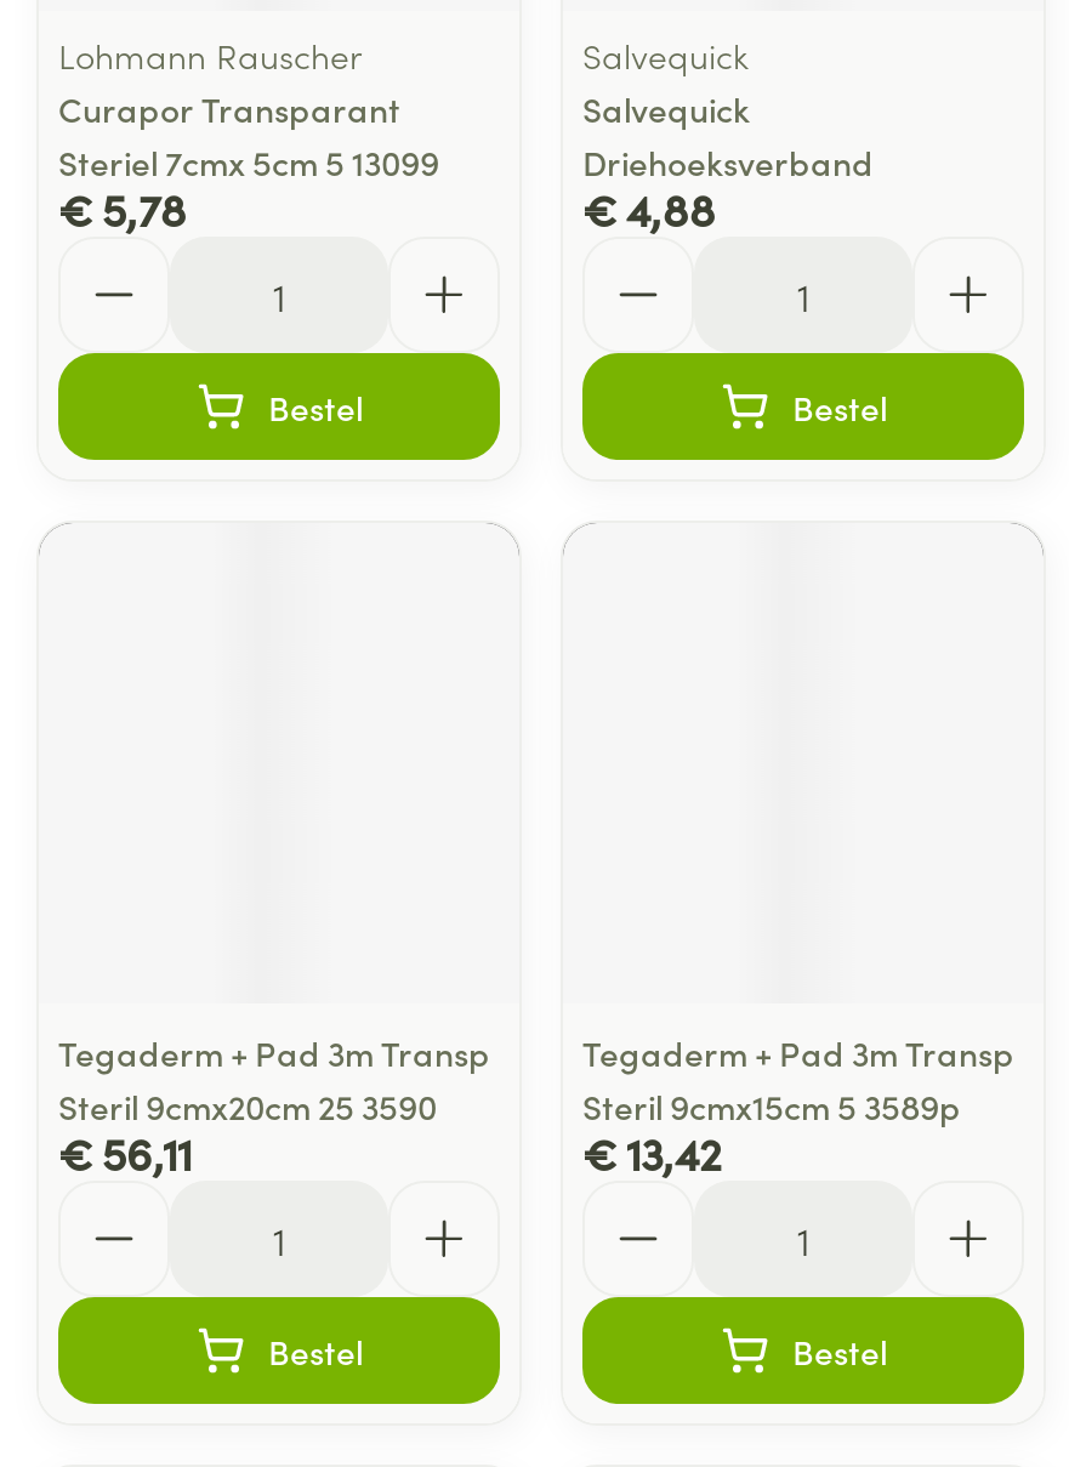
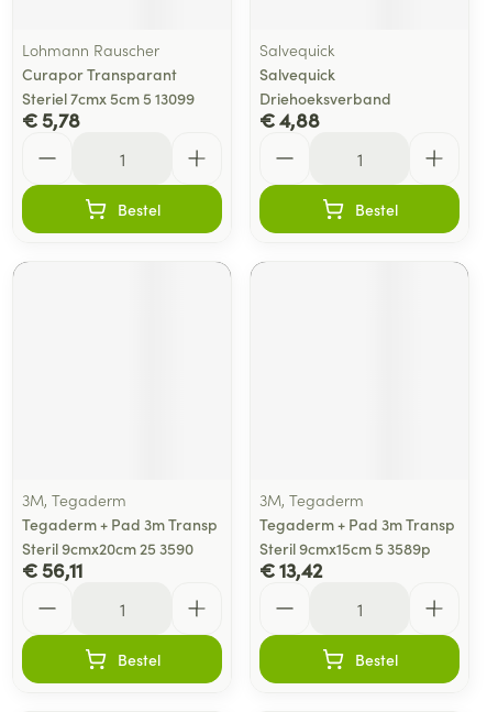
none -> [22,489,126,511] 3M, Tegaderm
none -> [259,489,364,511] 3M, Tegaderm

